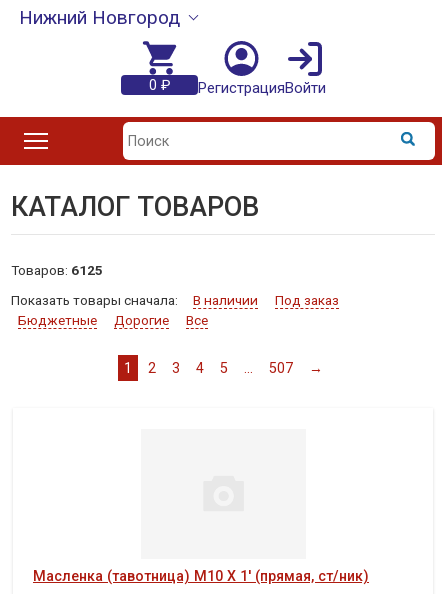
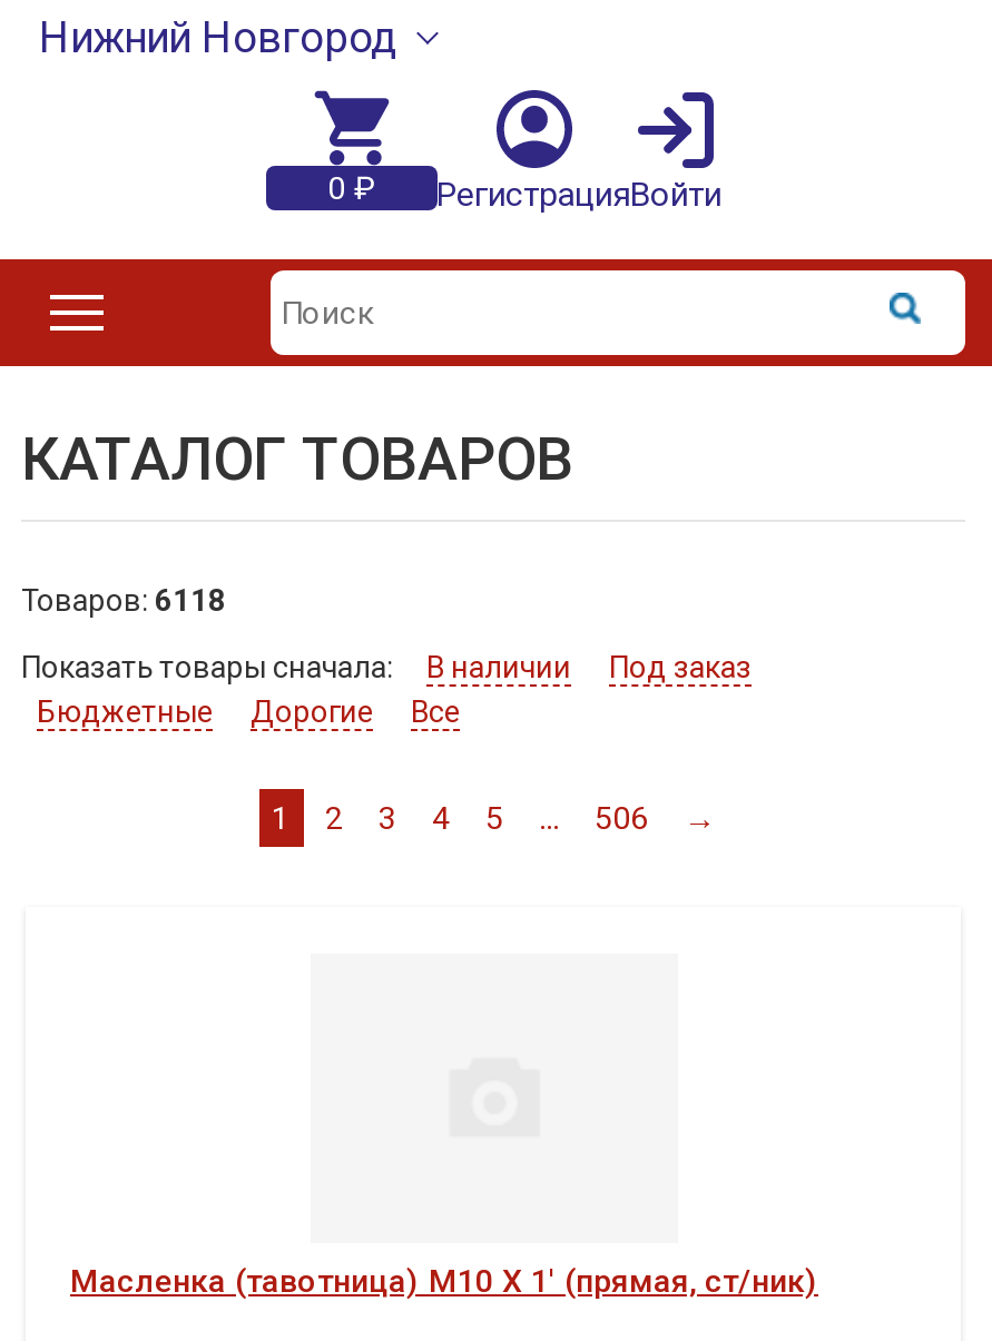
[11,262,103,278] Товаров: 6125 -> [21,582,226,618] Товаров: 6118
[268,360,292,376] 507 -> [595,800,648,836] 506

